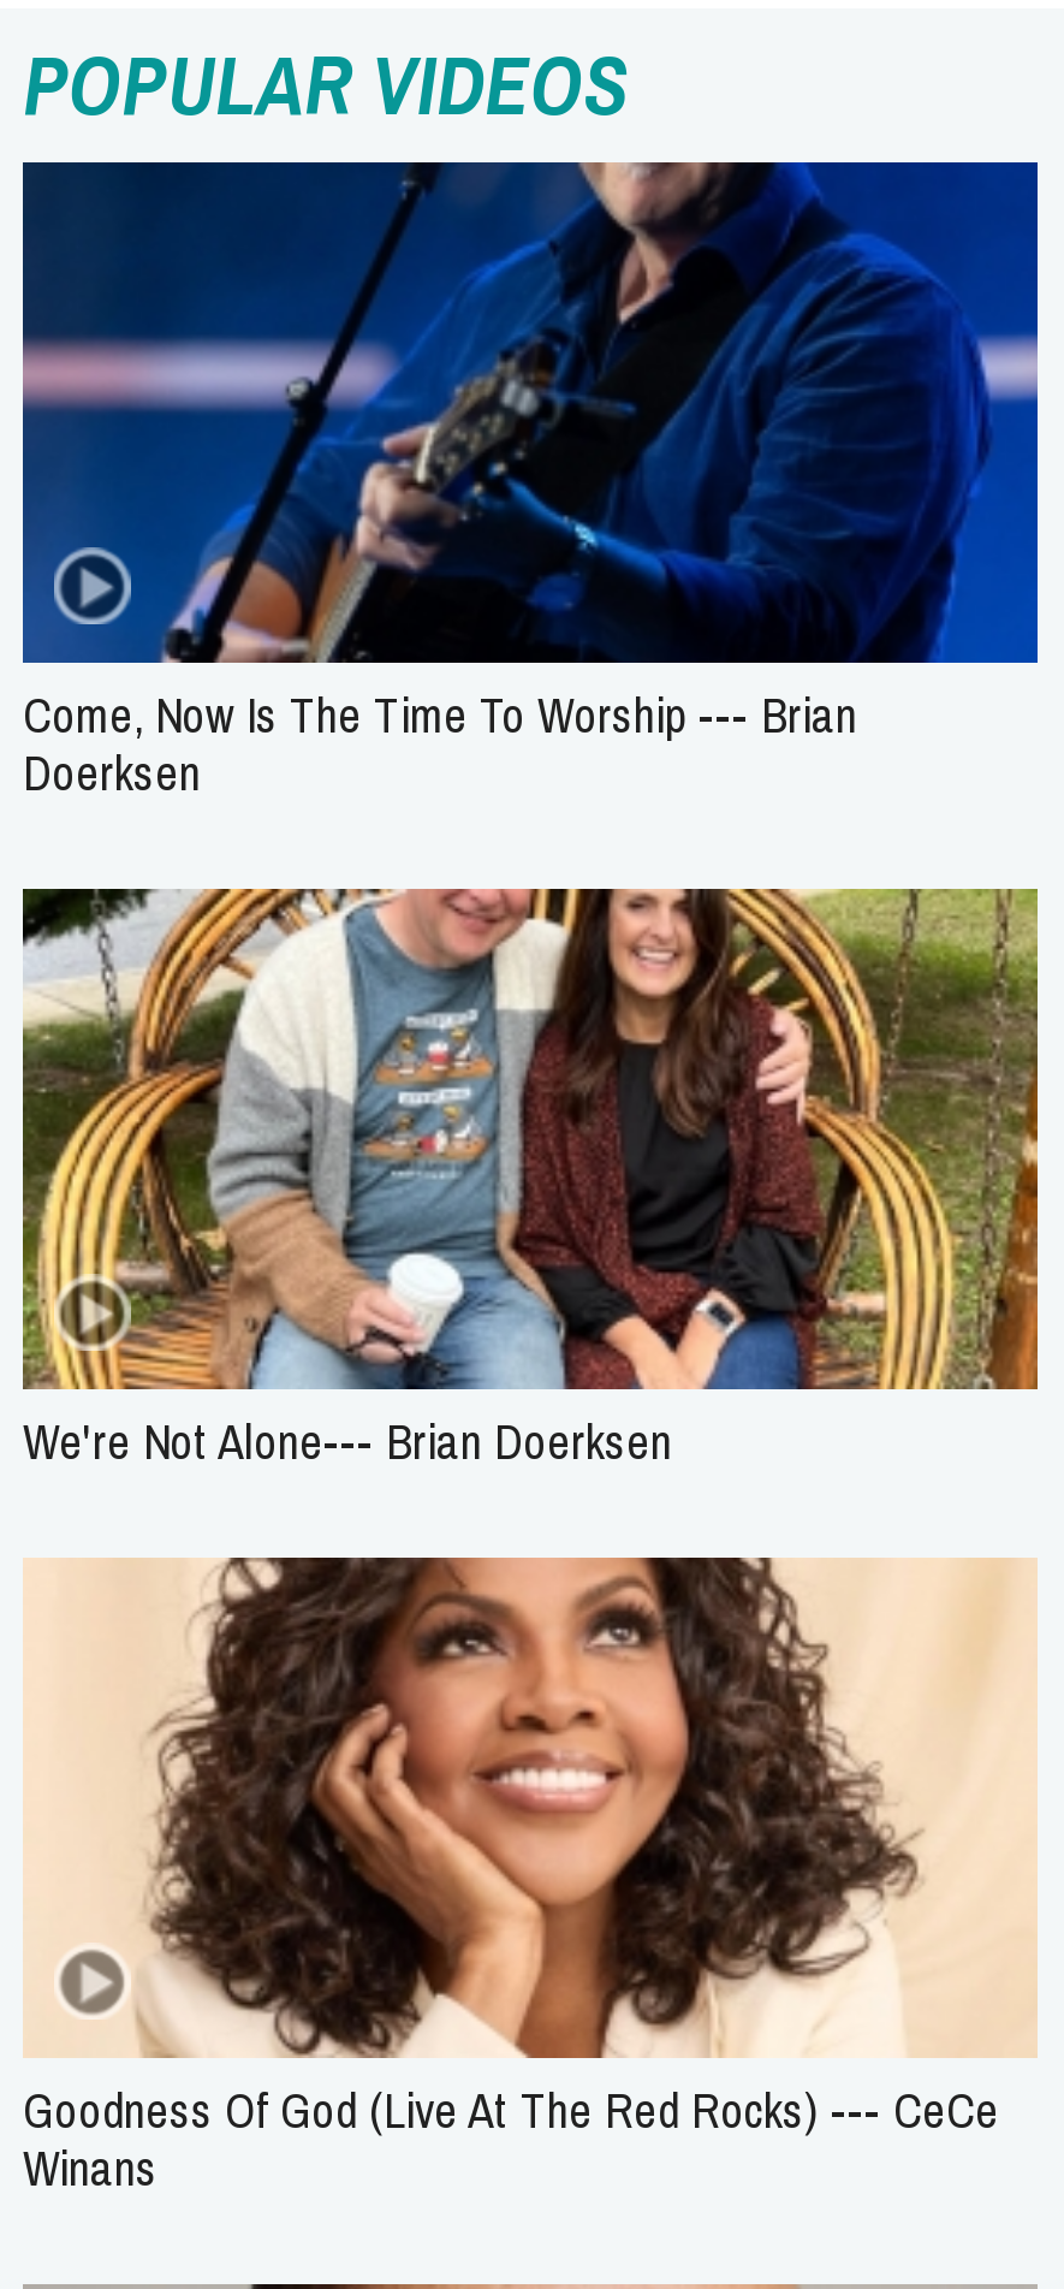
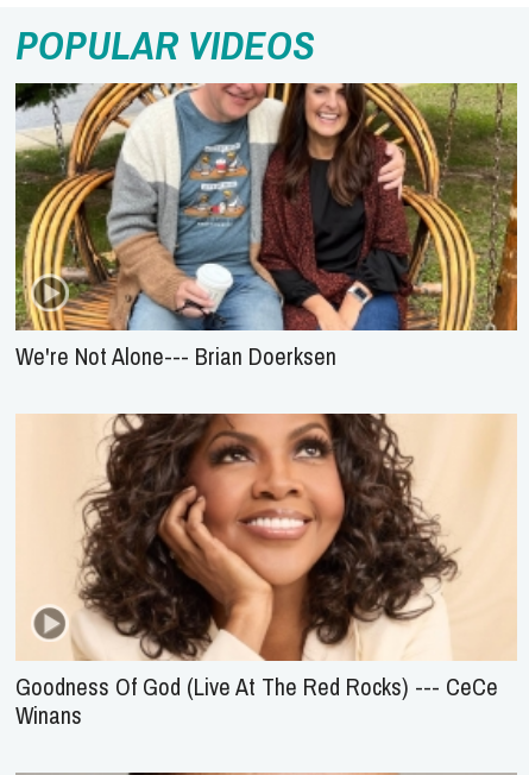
[20,160,1040,804] [image] | Come, Now Is The Time To Worship --- Brian | Doerksen -> none

